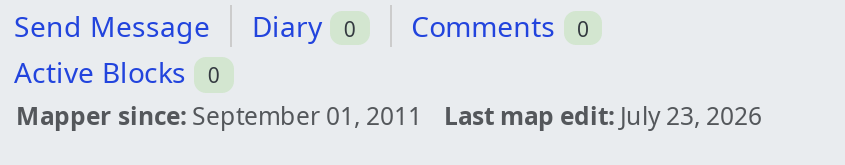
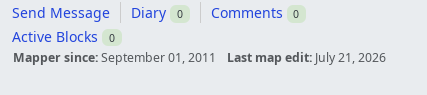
[444,98,762,132] Last map edit: July 23, 2026 -> [227,49,386,66] Last map edit: July 21, 2026

